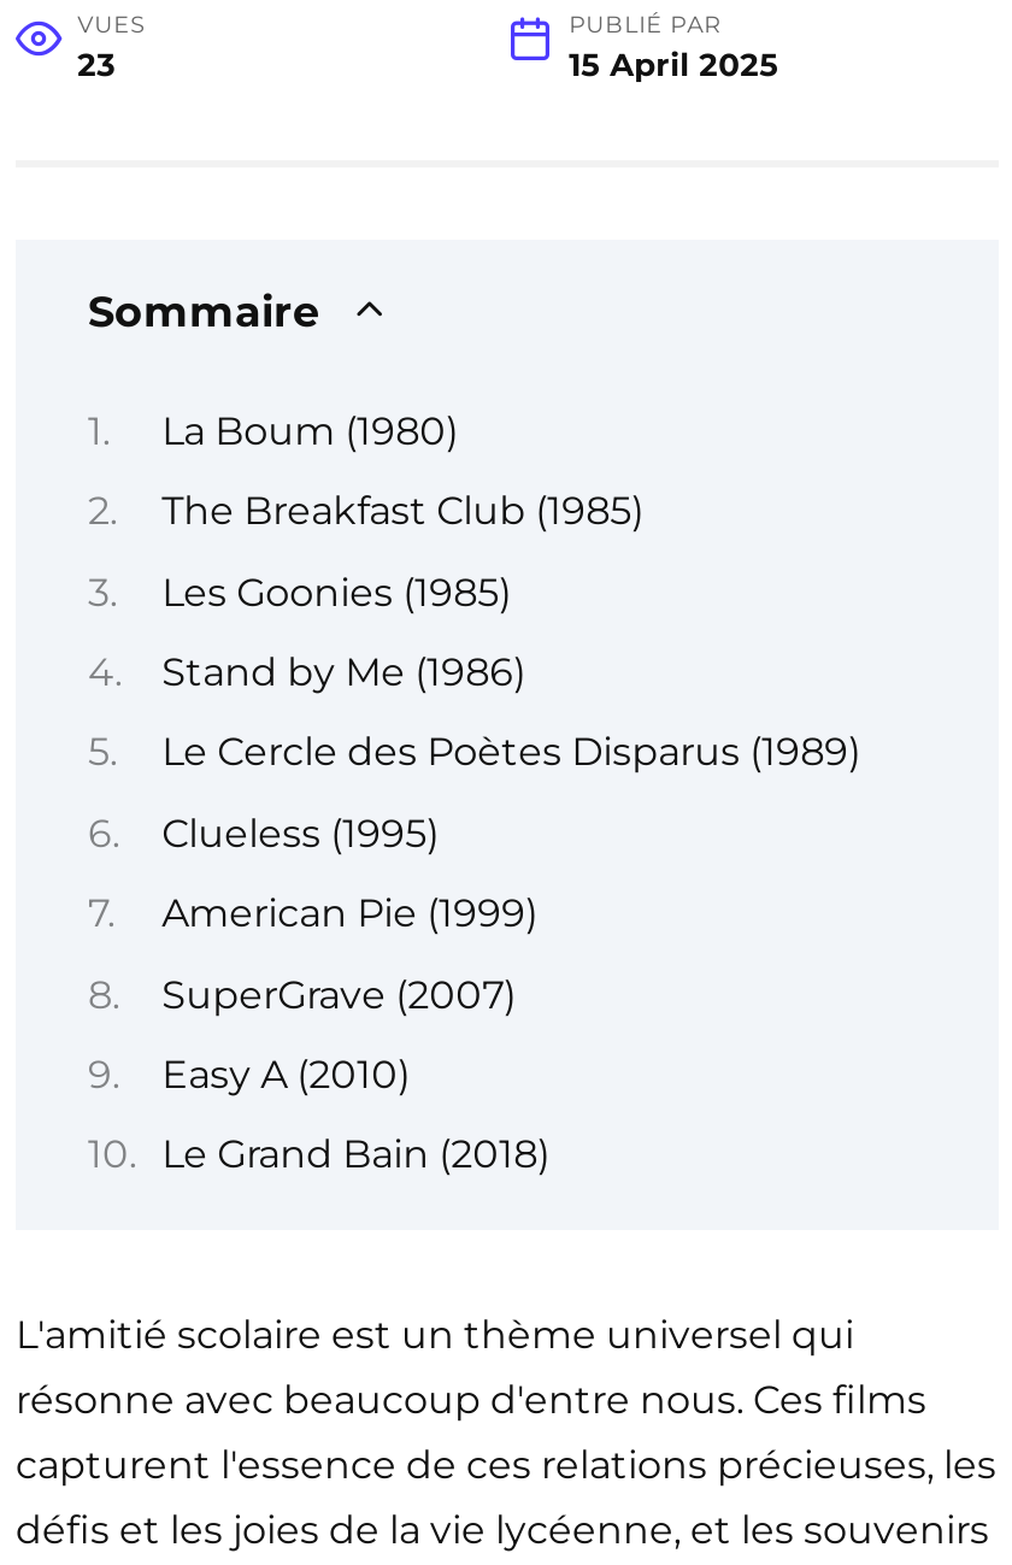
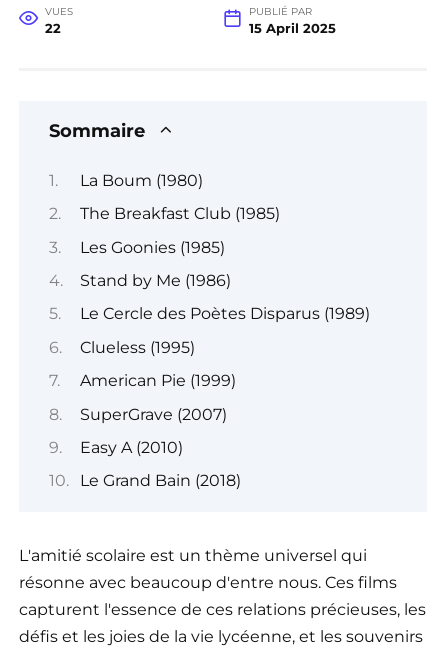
[77,48,116,84] 23 -> [45,21,61,36] 22

